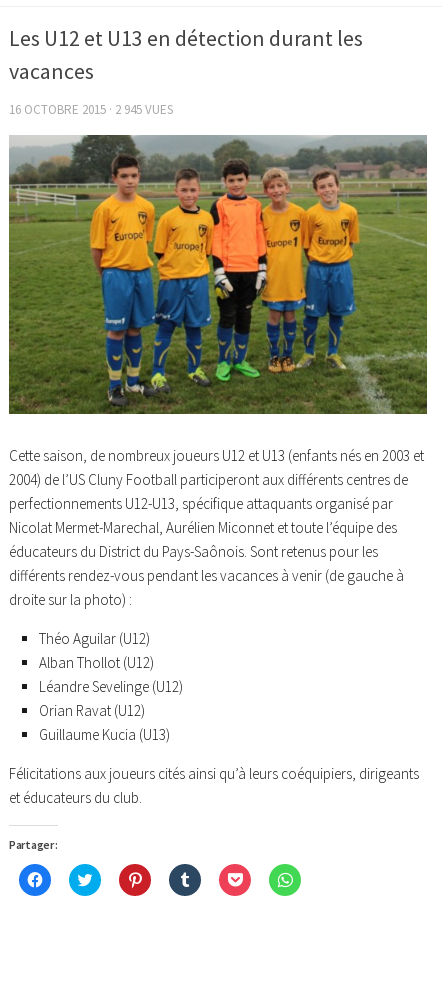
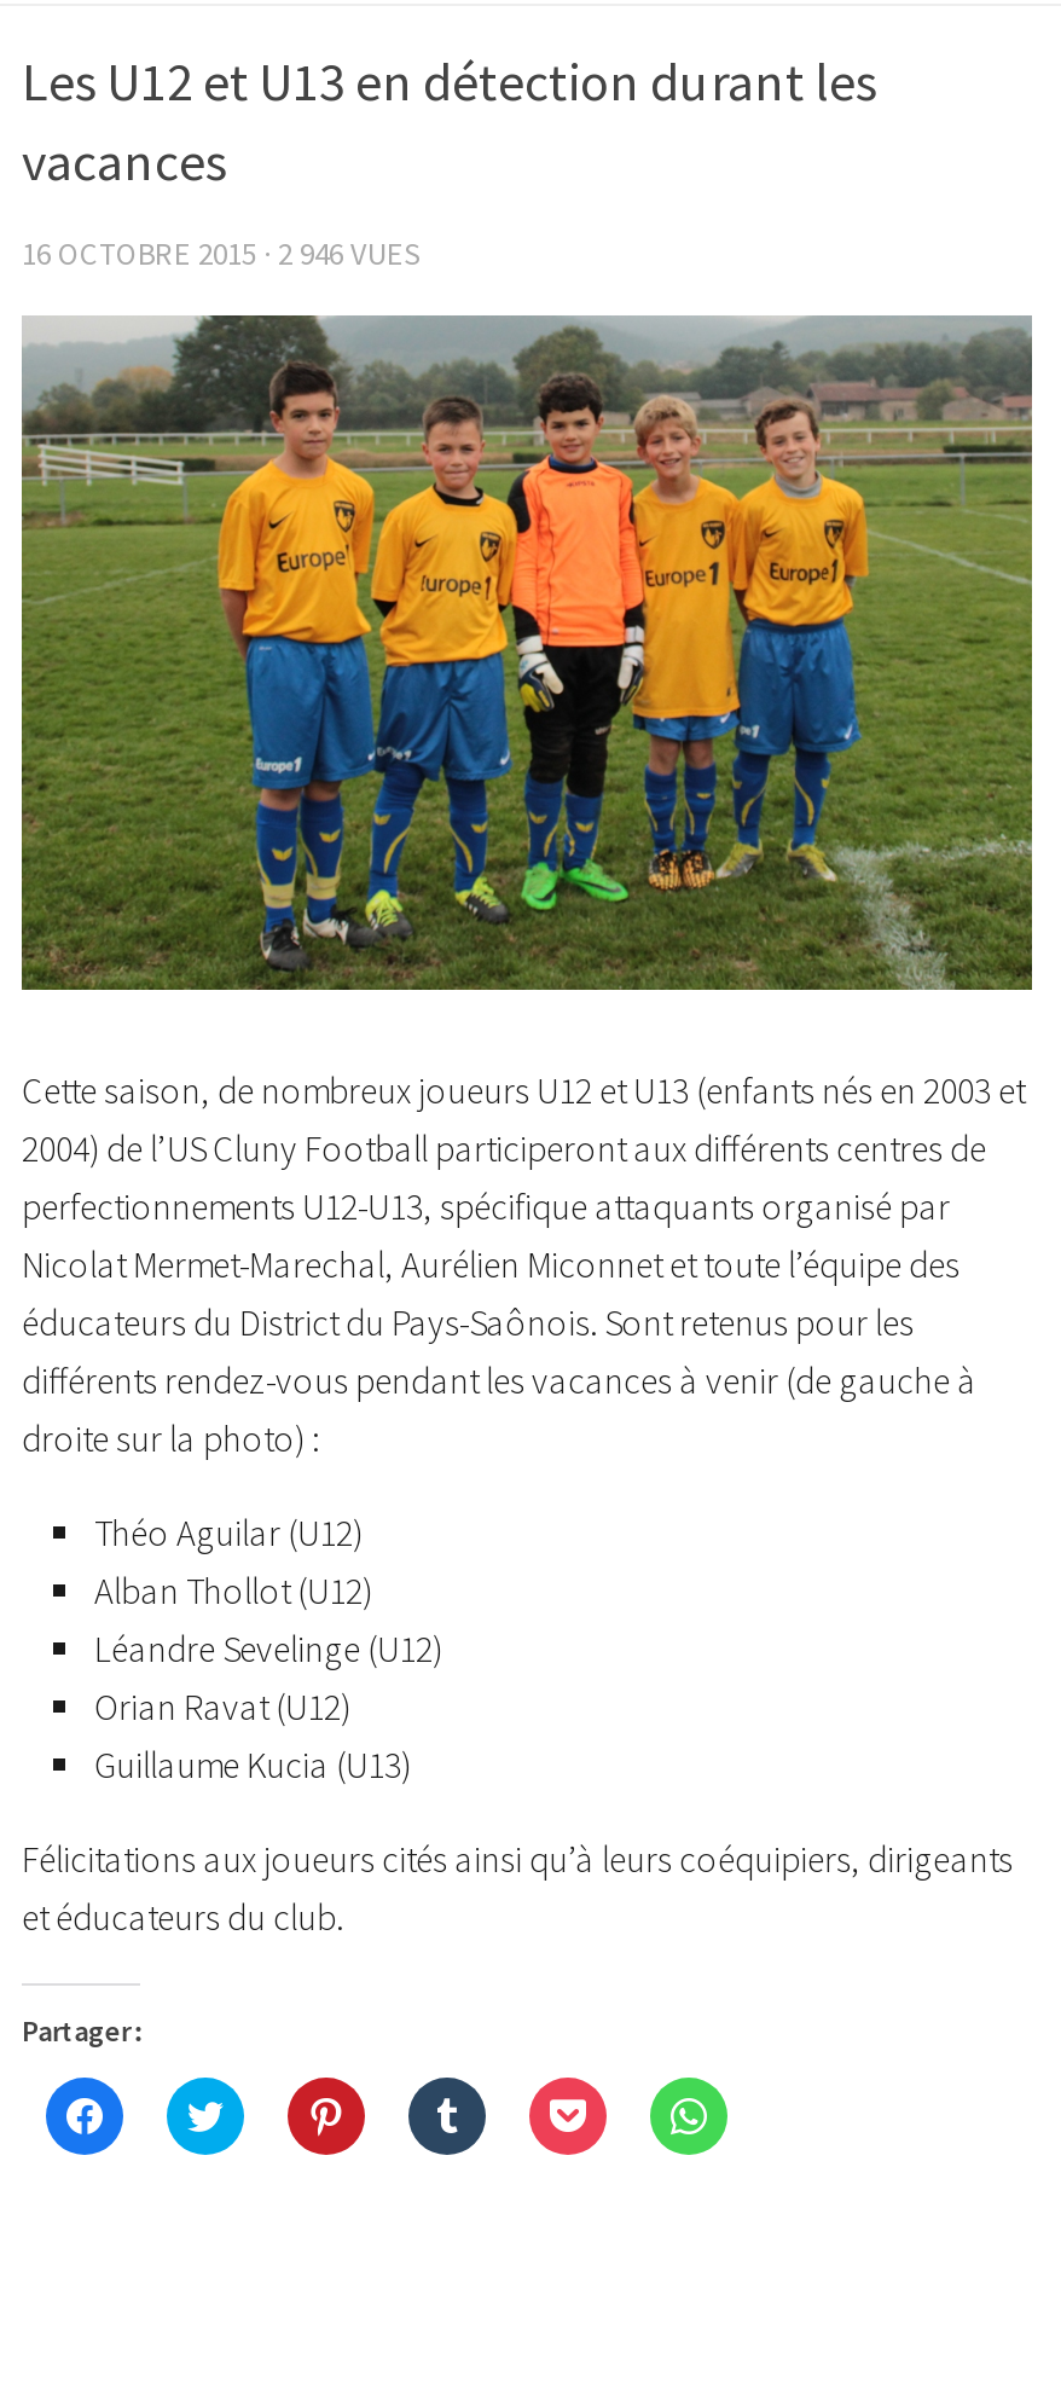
[9,101,173,118] 16 OCTOBRE 2015 · 2 945 VUES -> [22,233,418,274] 16 OCTOBRE 2015 · 2 946 VUES

